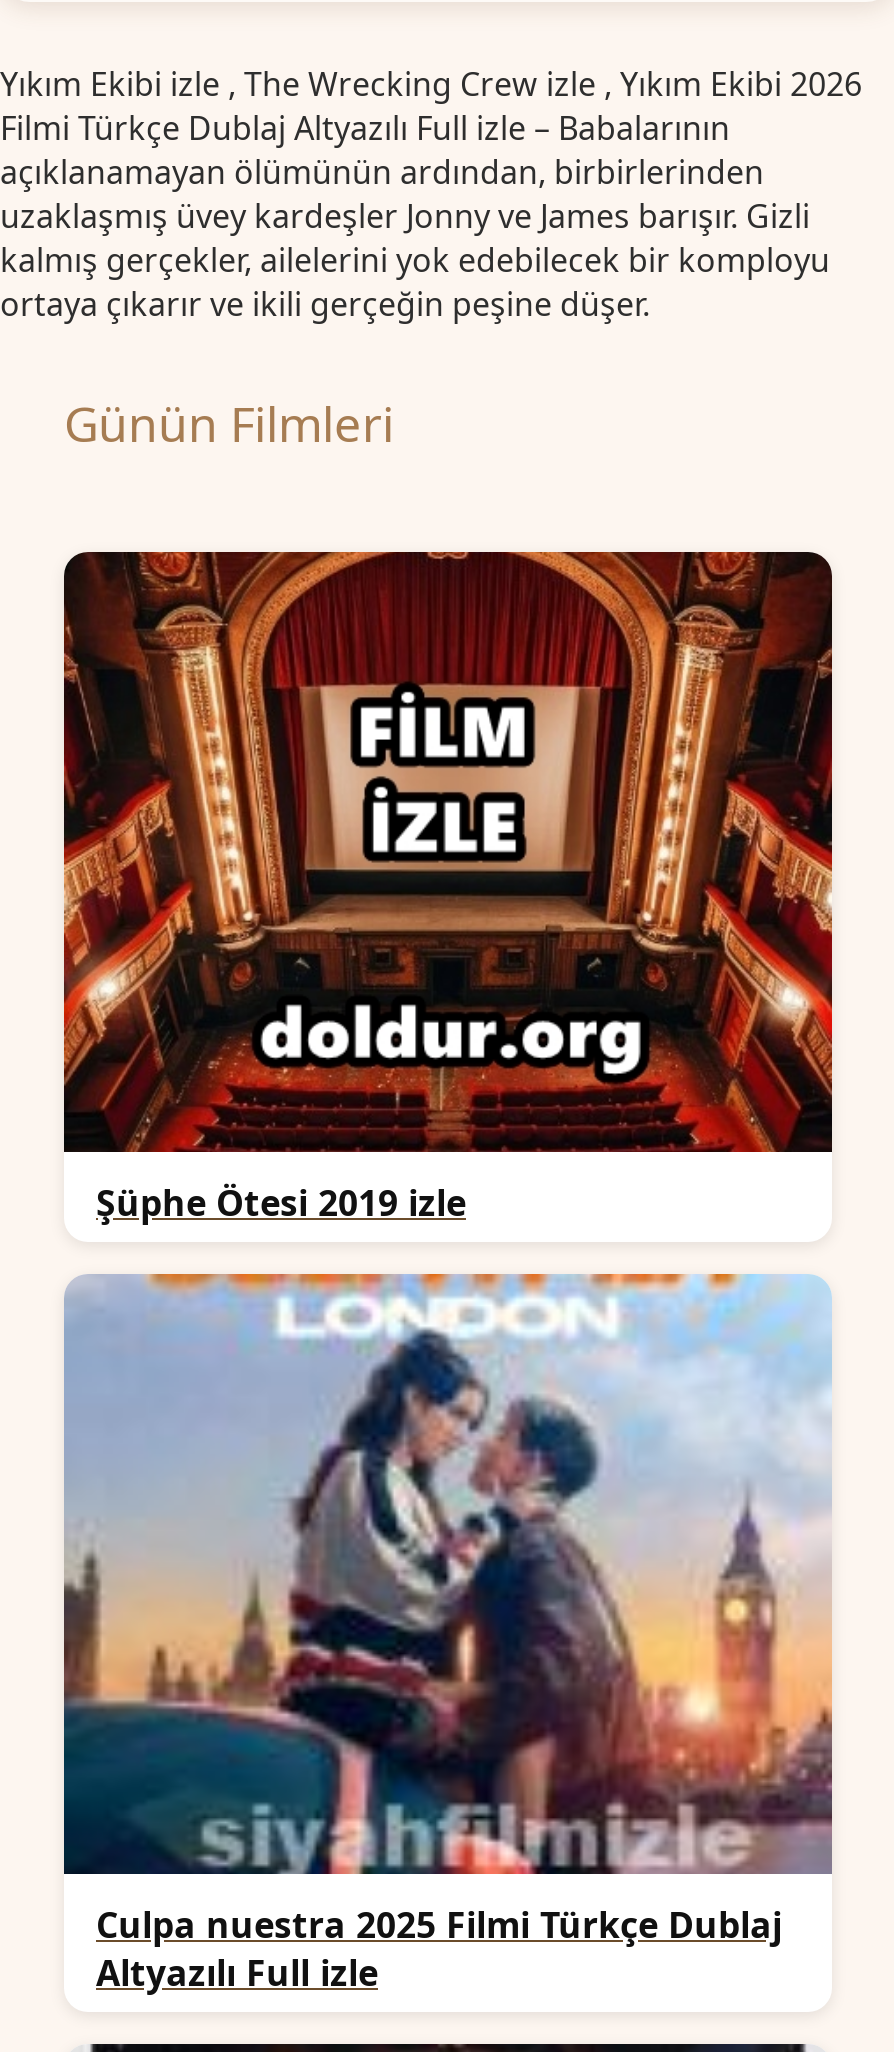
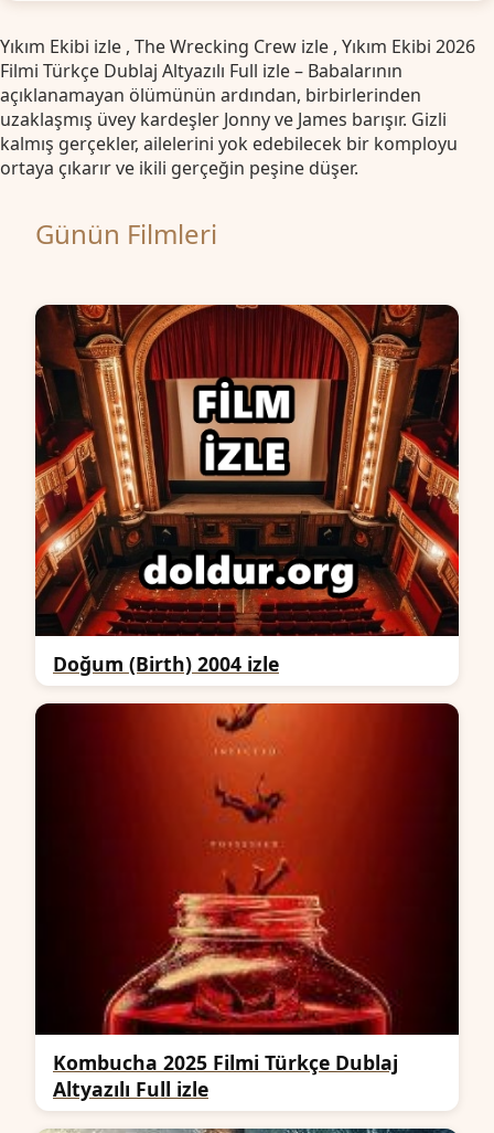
[96,1177,466,1225] Şüphe Ötesi 2019 izle -> [53,650,279,677] Doğum (Birth) 2004 izle
[62,1272,834,1947] [image] | Culpa nuestra 2025 Filmi Türkçe Dublaj -> [34,702,460,1075] [image] | Kombucha 2025 Filmi Türkçe Dublaj

